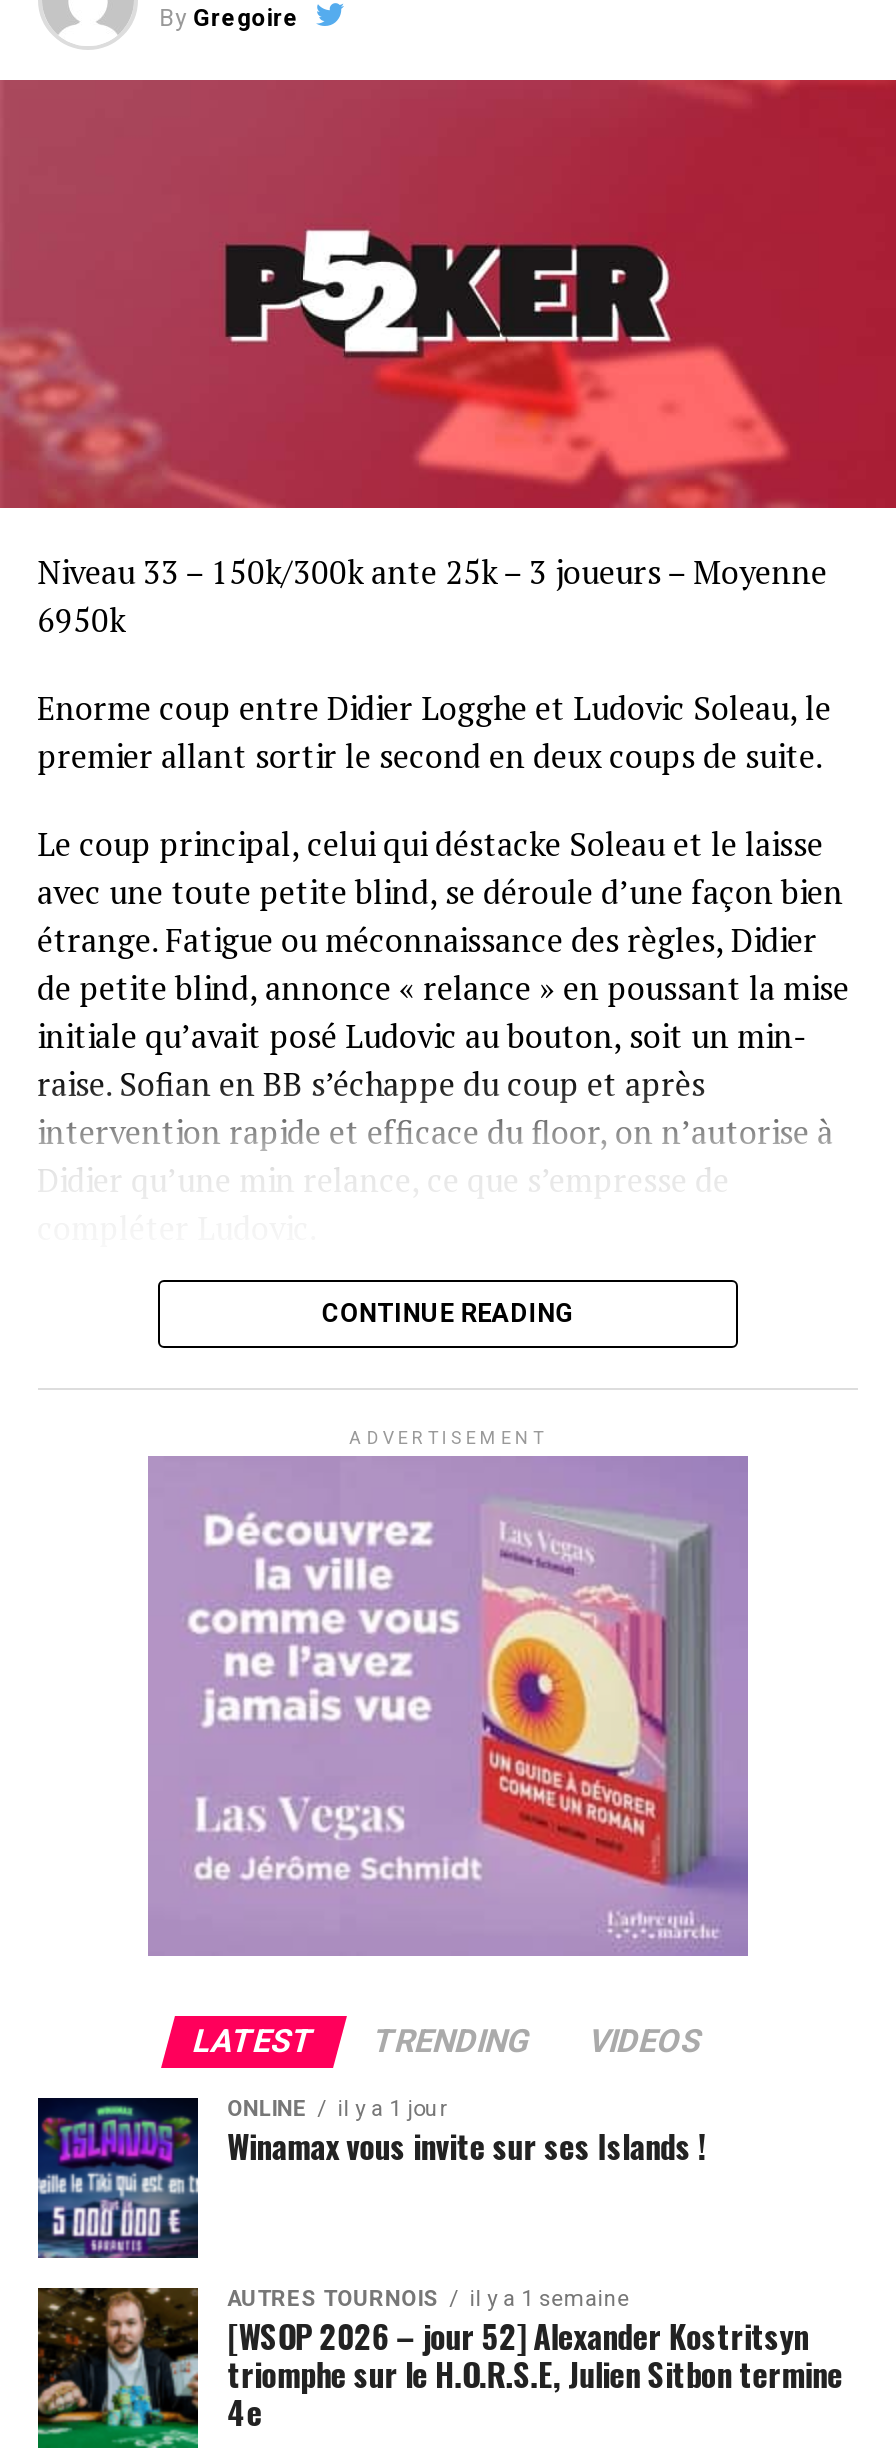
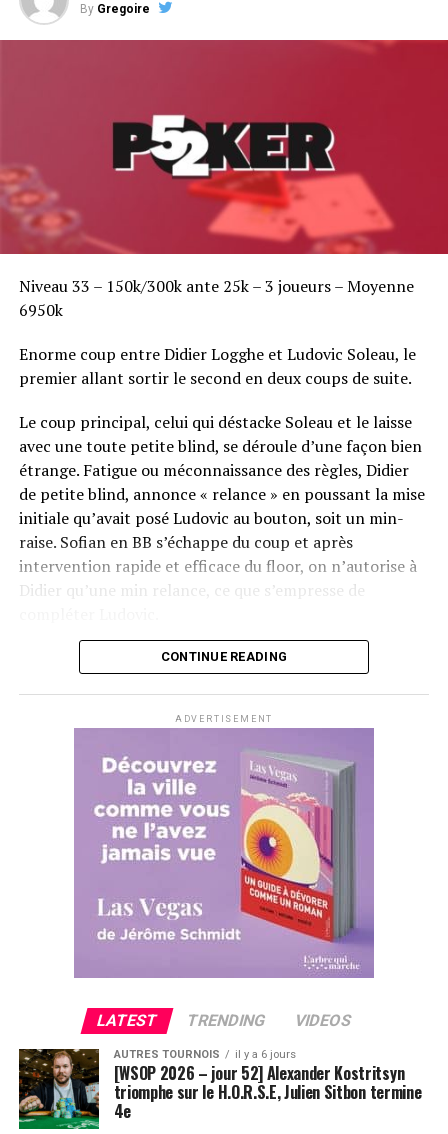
[36,2096,706,2260] [image] | ONLINE | il y a 1 jour | Winamax vous invite sur ses Islands ! -> none
[227,2286,629,2312] AUTRES TOURNOIS il y a 1 semaine -> [114,1048,296,1061] AUTRES TOURNOIS il y a 6 jours

